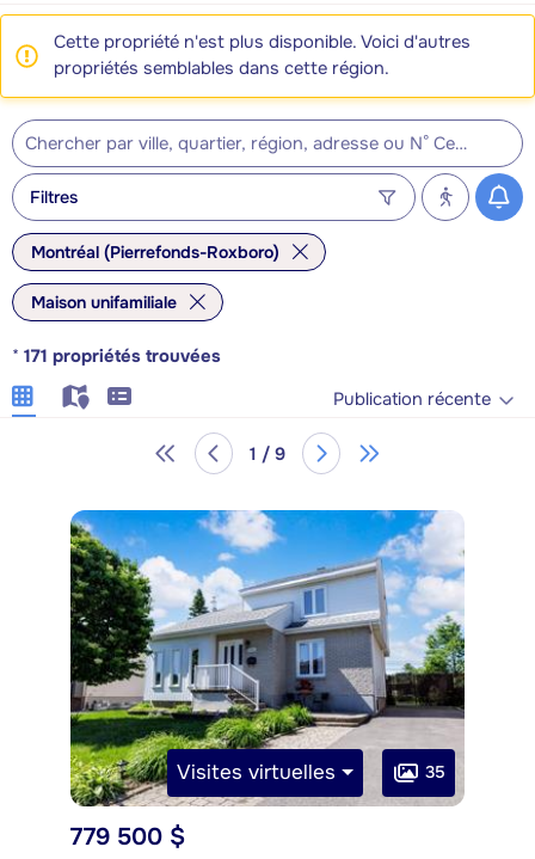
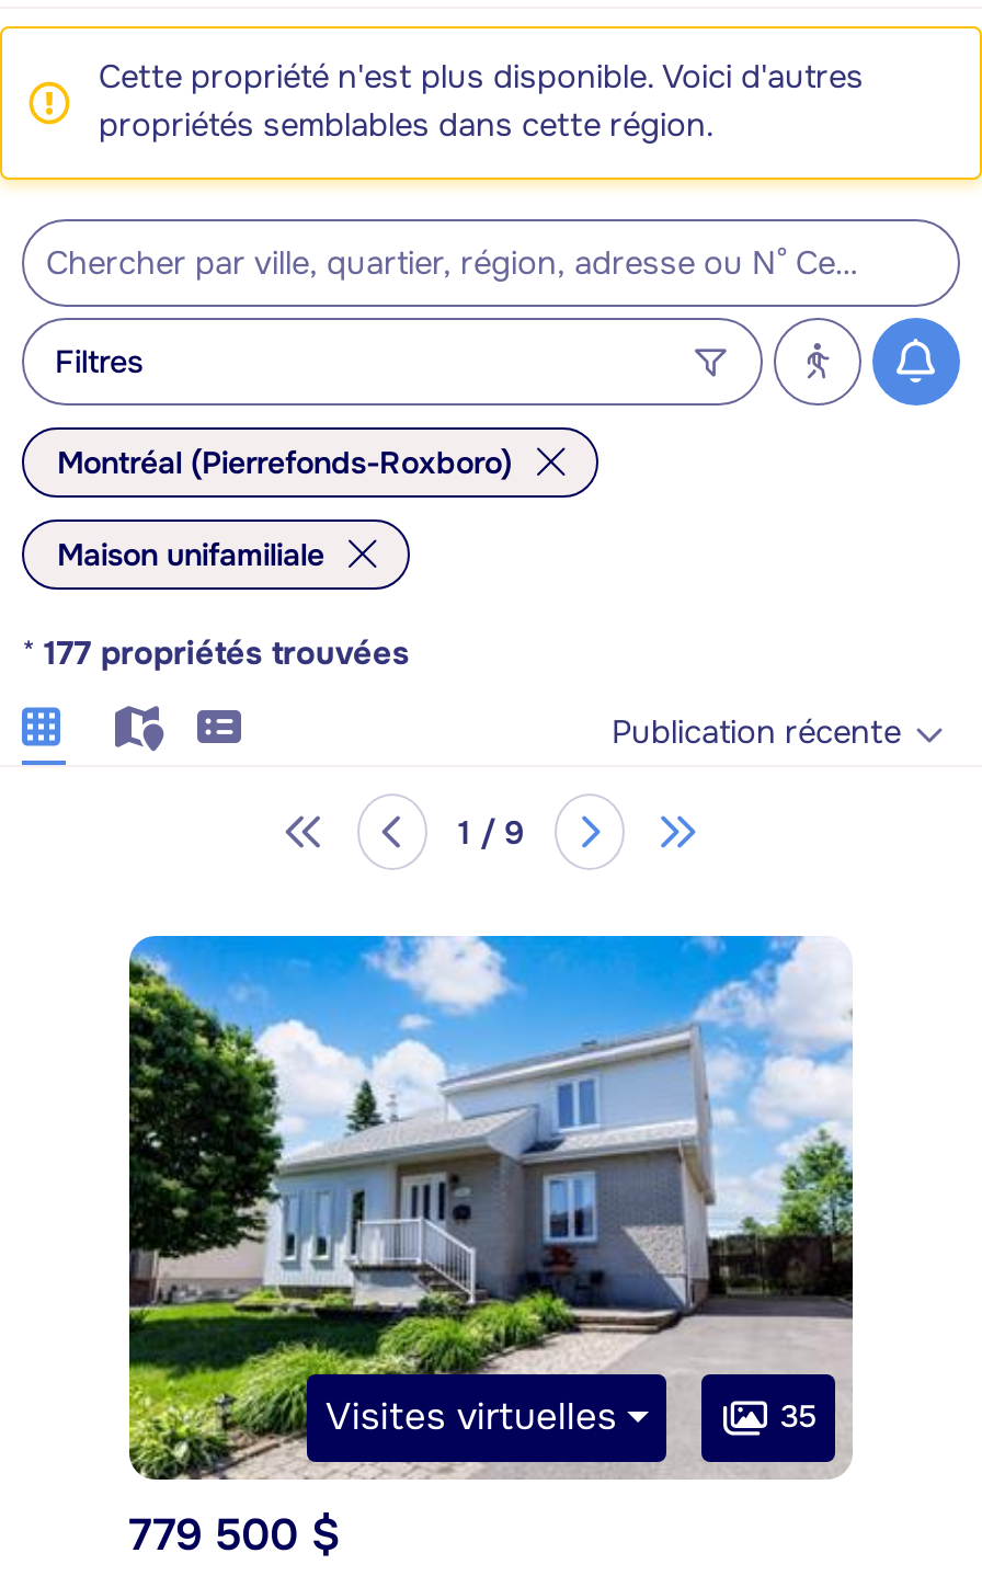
[12,345,221,368] * 171 propriétés trouvées -> [22,633,410,675] * 177 propriétés trouvées

